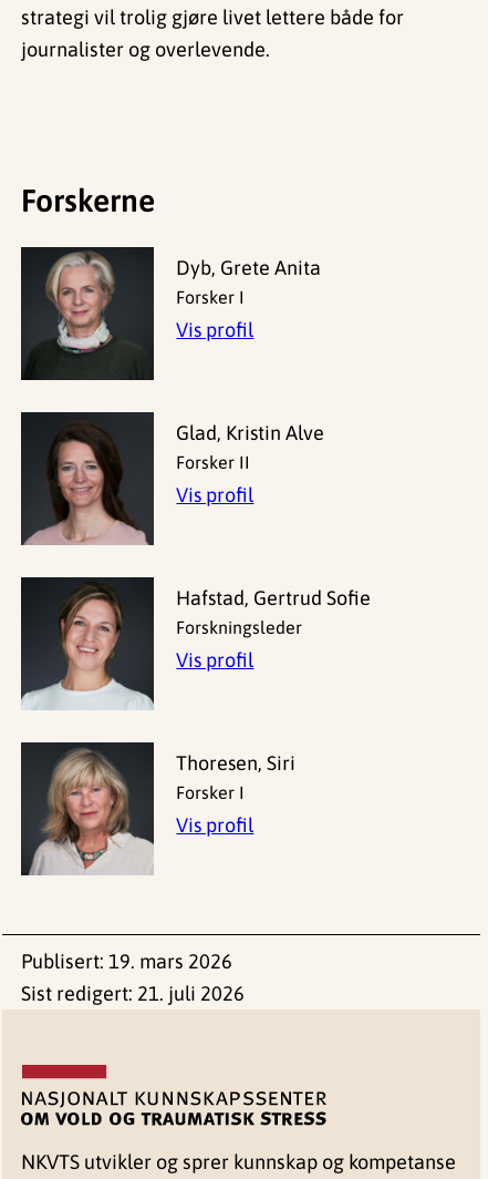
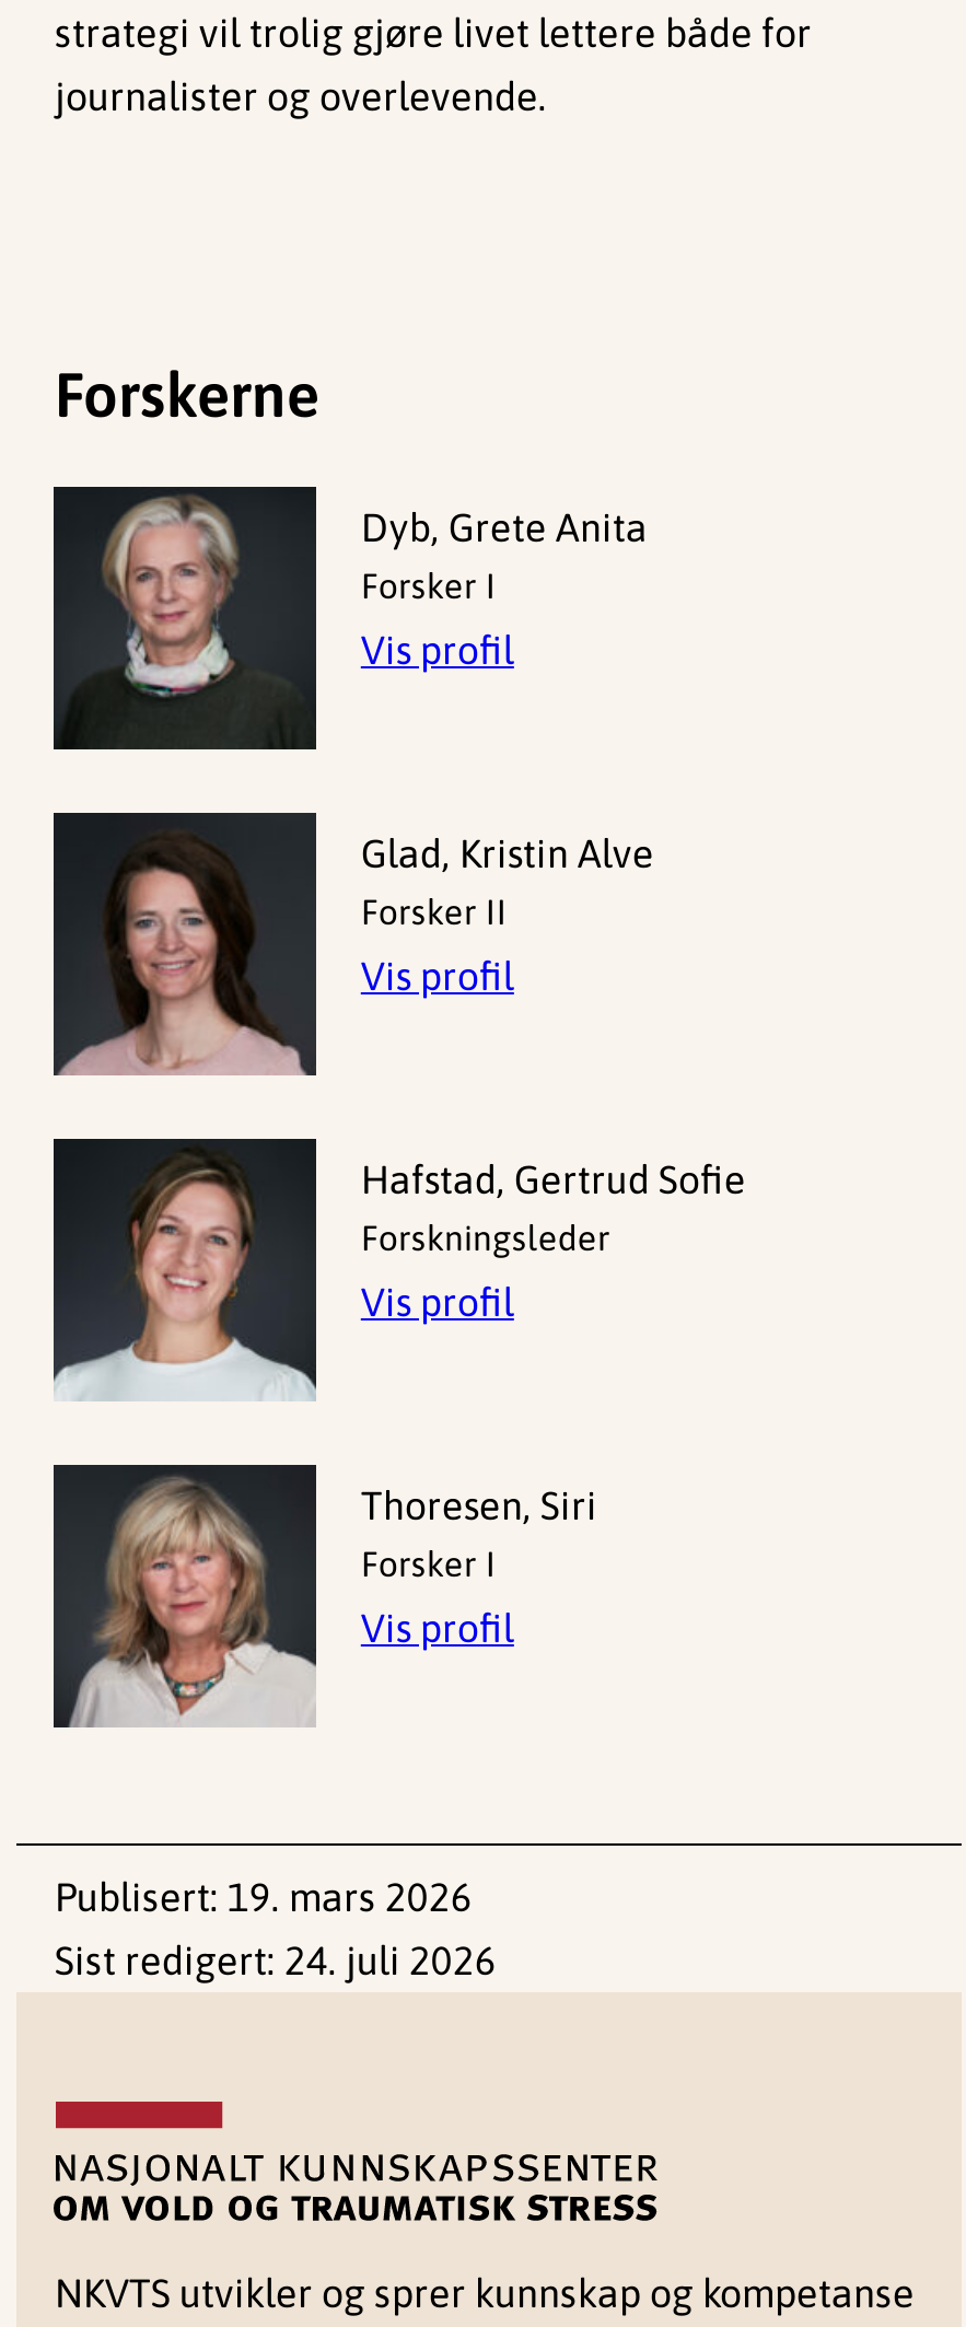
[21,982,245,1005] Sist redigert: 21. juli 2026 -> [54,1938,496,1984] Sist redigert: 24. juli 2026

